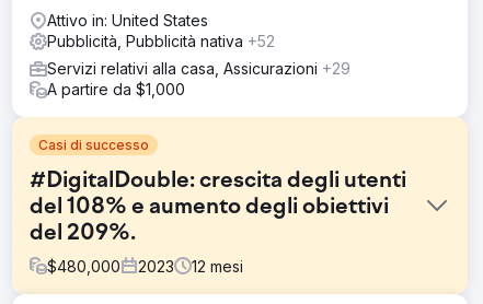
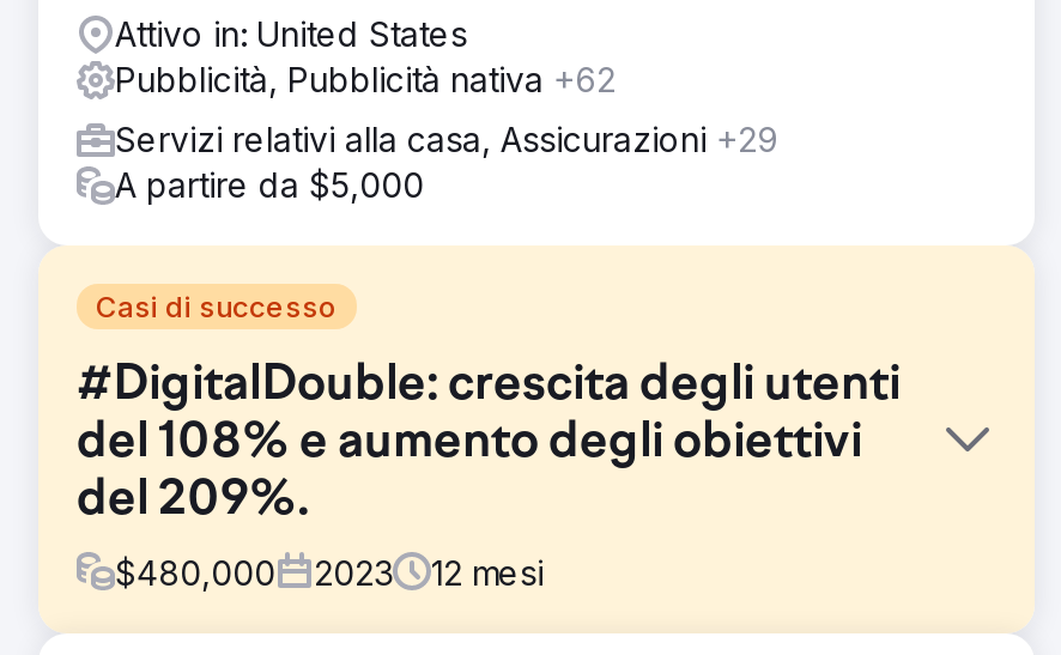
[47,31,275,50] Pubblicità, Pubblicità nativa +52 -> [115,58,616,98] Pubblicità, Pubblicità nativa +62
[47,79,185,98] A partire da $1,000 -> [115,163,424,204] A partire da $5,000

